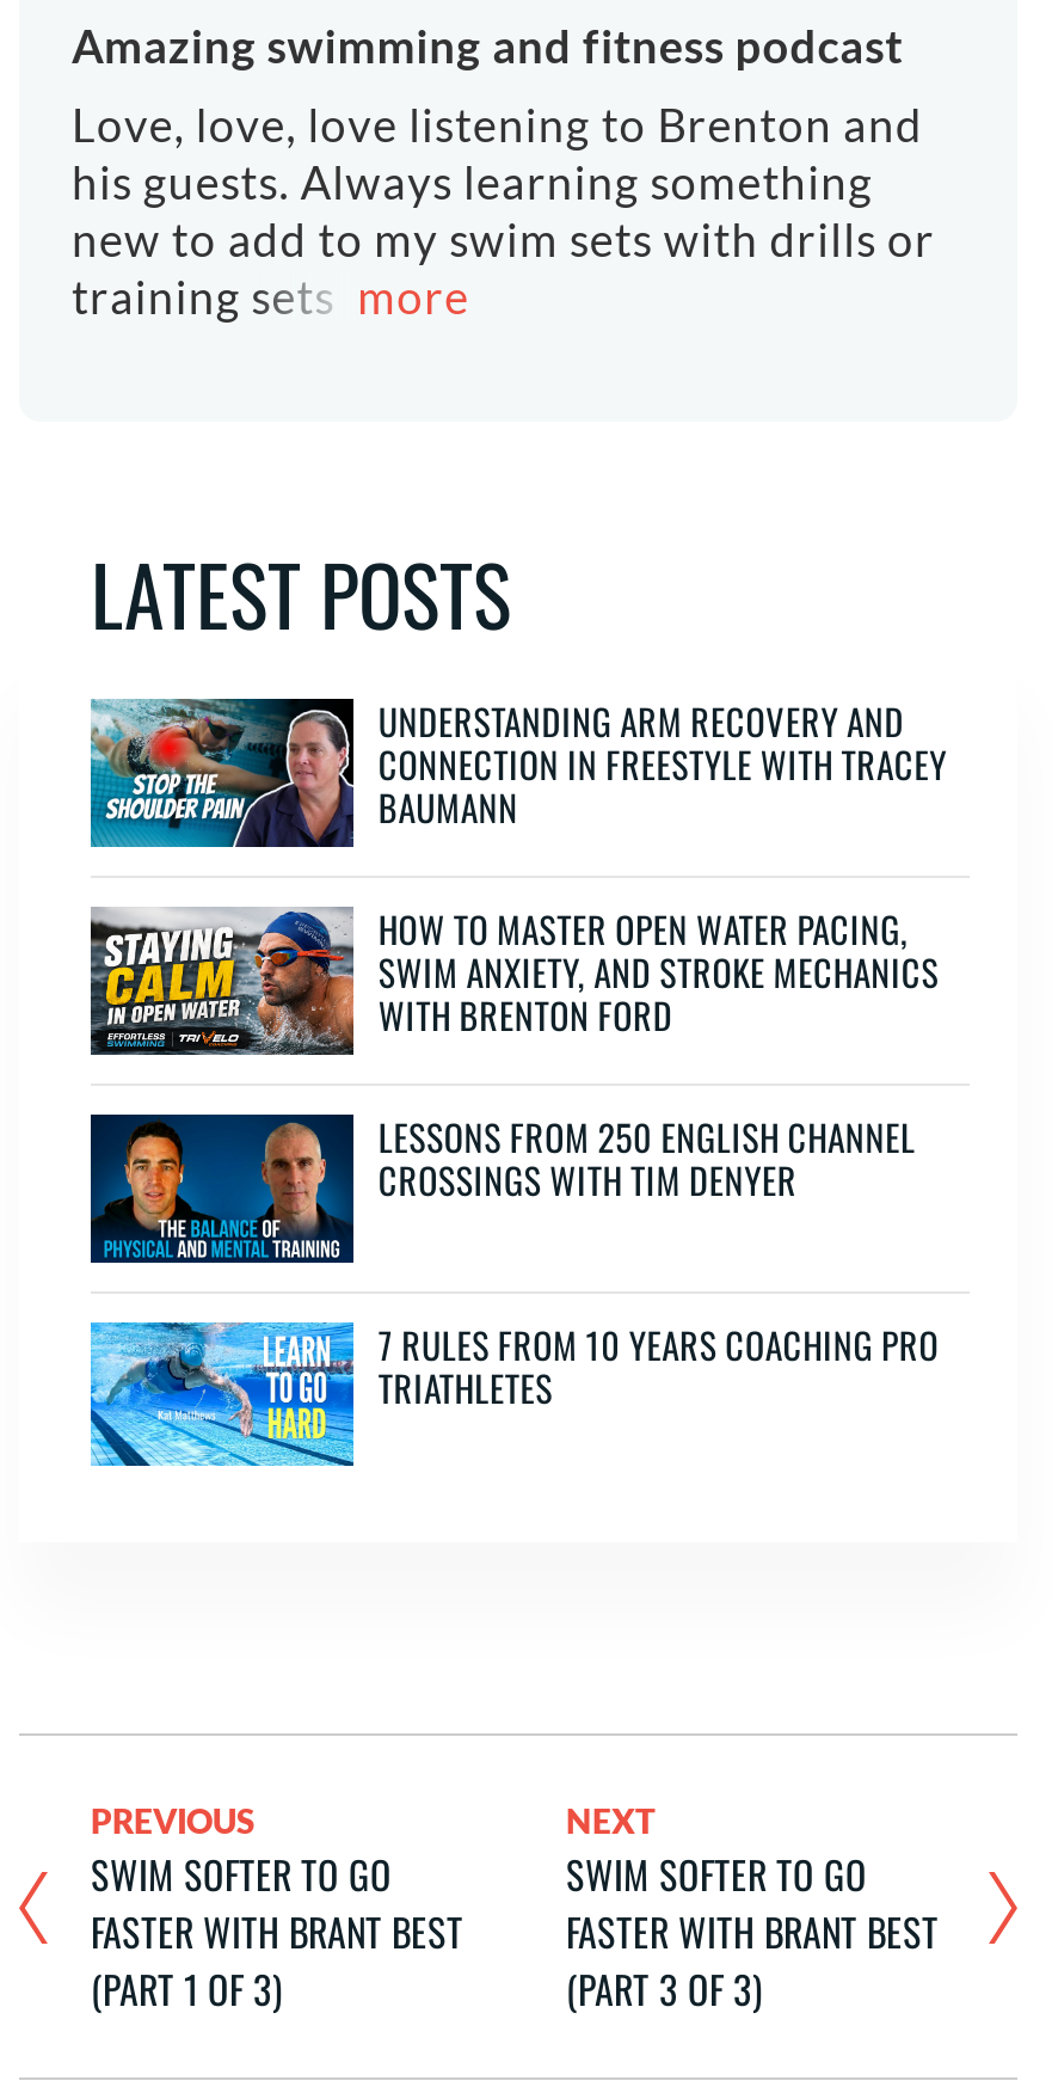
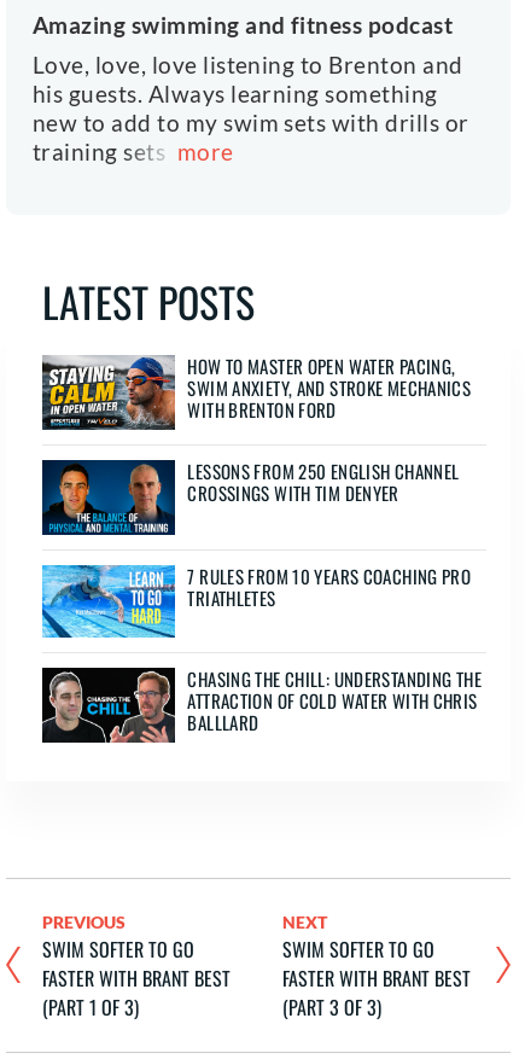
[88,694,947,849] [image] | UNDERSTANDING ARM RECOVERY AND | CONNECTION IN FREESTYLE WITH TRACEY | BAUMANN -> none
moved [86,902,939,1413] -> [40,352,471,611]: [image] | HOW TO MASTER OPEN WATER PACING, | SWIM ANXIETY, AND STROKE MECHANICS | WITH BRENTON FORD | LESSONS FROM 250 ENGLISH CHANNEL | CROSSINGS WITH TIM DENYER | 7 RULES FROM 10 YEARS COACHING PRO | TRIATHLETES
none -> [41,665,481,744] [image] | CHASING THE CHILL: UNDERSTANDING THE | ATTRACTION OF COLD WATER WITH CHRIS | BALLLARD

